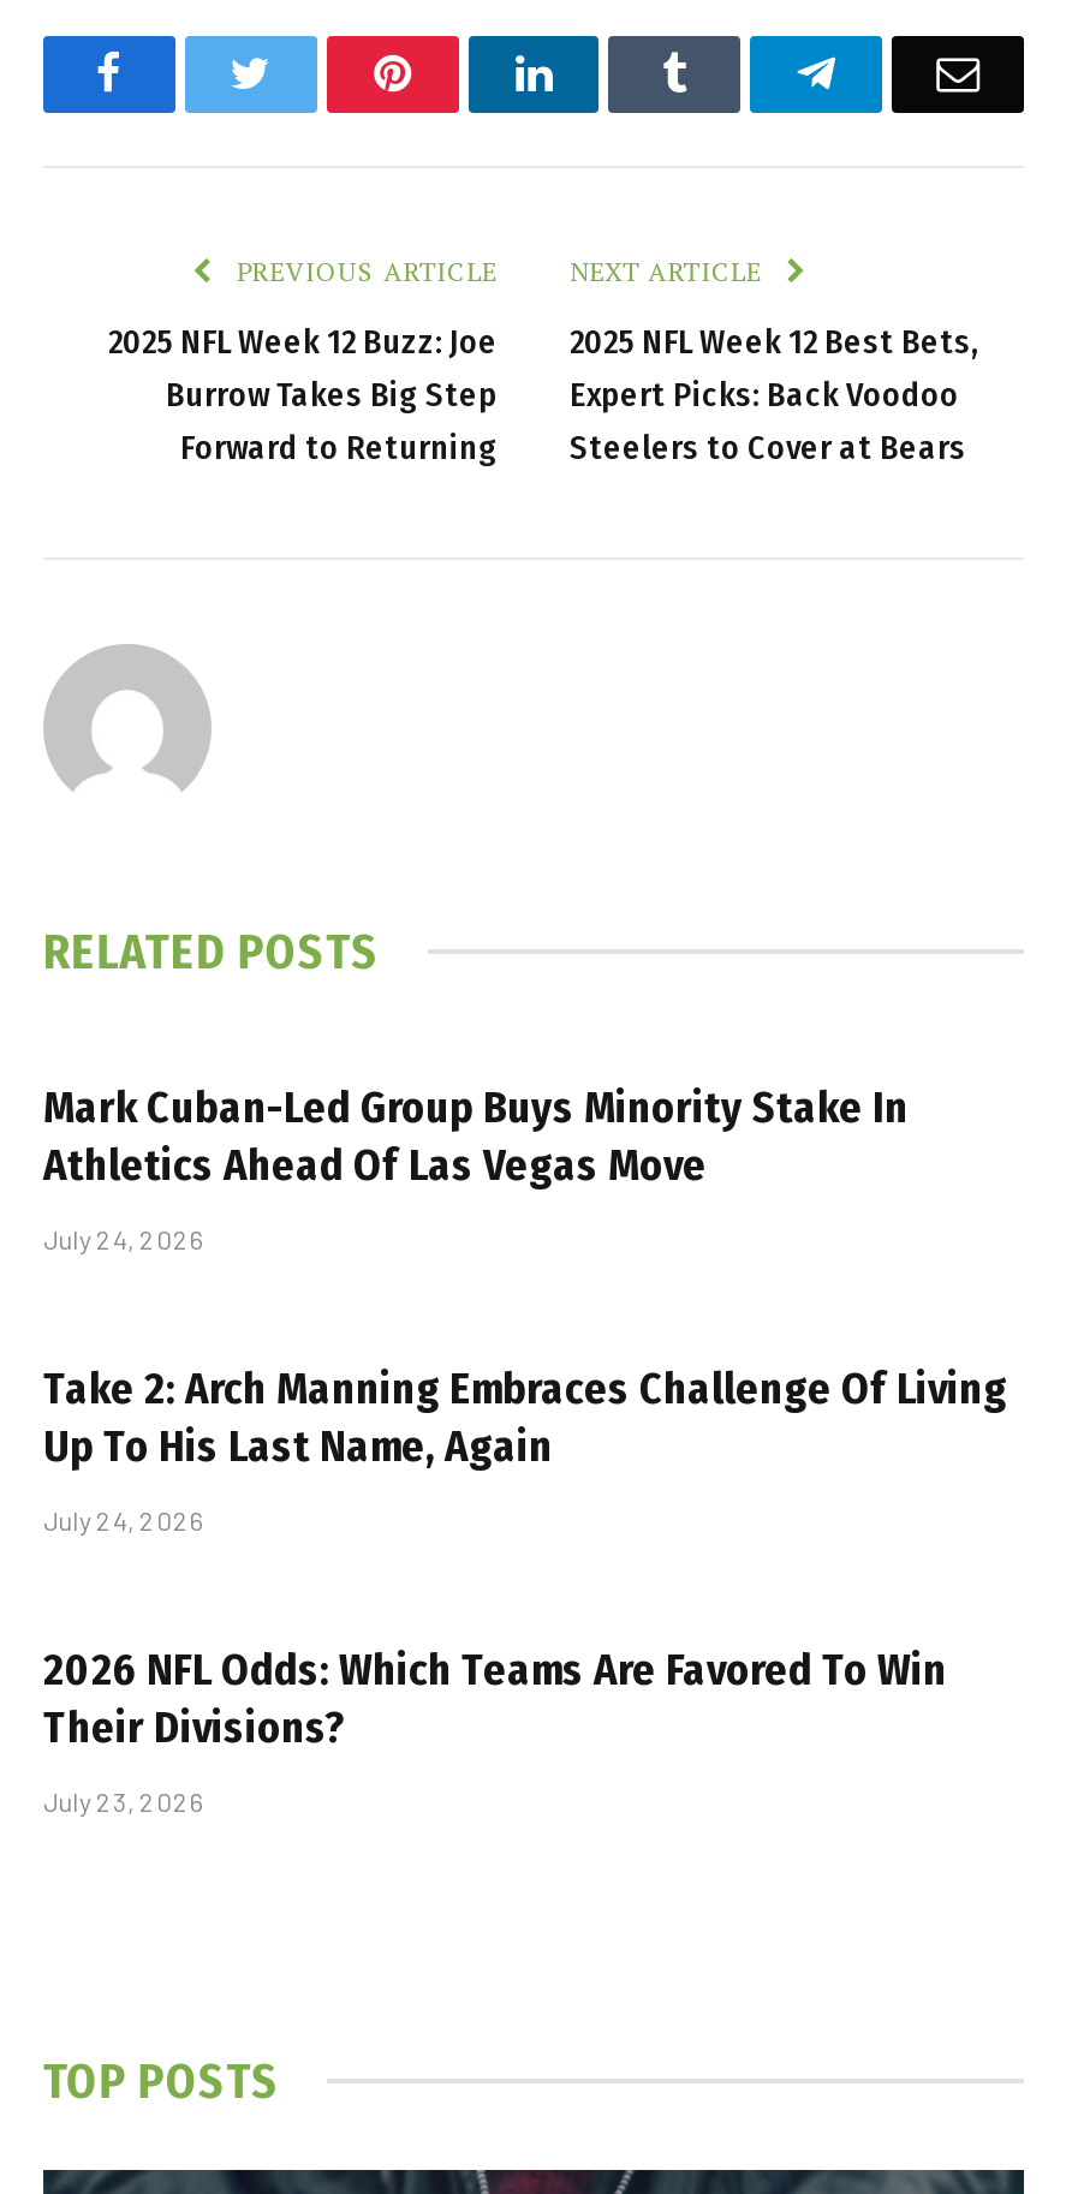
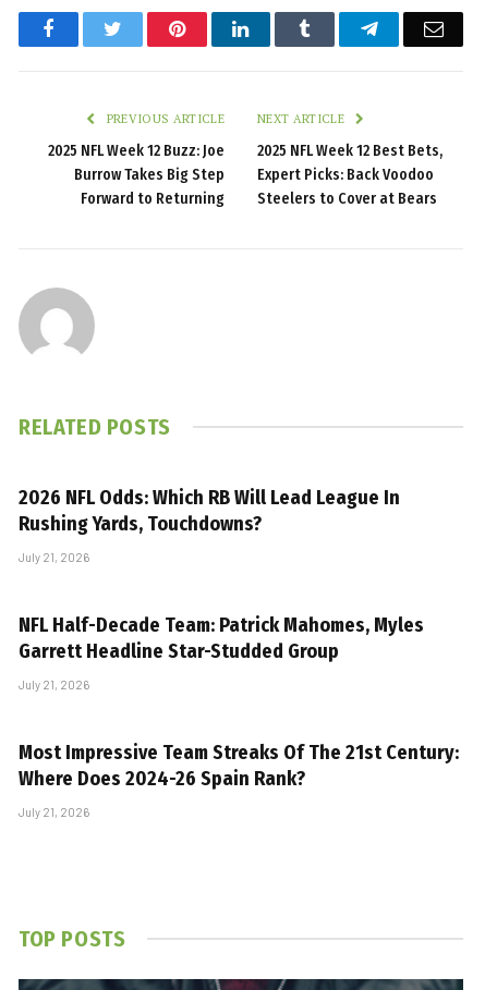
[43,1080,909,1191] Mark Cuban-Led Group Buys Minority Stake In | Athletics Ahead Of Las Vegas Move -> [19,485,400,535] 2026 NFL Odds: Which RB Will Lead League In | Rushing Yards, Touchdowns?
[43,1222,204,1253] July 24, 2026 -> [19,549,89,564] July 21, 2026
[43,1361,1007,1472] Take 2: Arch Manning Embraces Challenge Of Living | Up To His Last Name, Again -> [19,613,424,663] NFL Half-Decade Team: Patrick Mahomes, Myles | Garrett Headline Star-Studded Group
[43,1503,204,1534] July 24, 2026 -> [19,677,89,691] July 21, 2026
[43,1642,947,1753] 2026 NFL Odds: Which Teams Are Favored To Win | Their Divisions? -> [19,740,459,790] Most Impressive Team Streaks Of The 21st Century: | Where Does 2024-26 Spain Rank?
[43,1784,204,1816] July 23, 2026 -> [19,804,89,818] July 21, 2026

